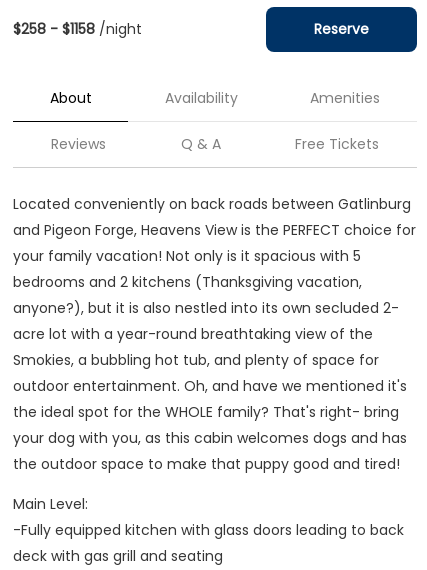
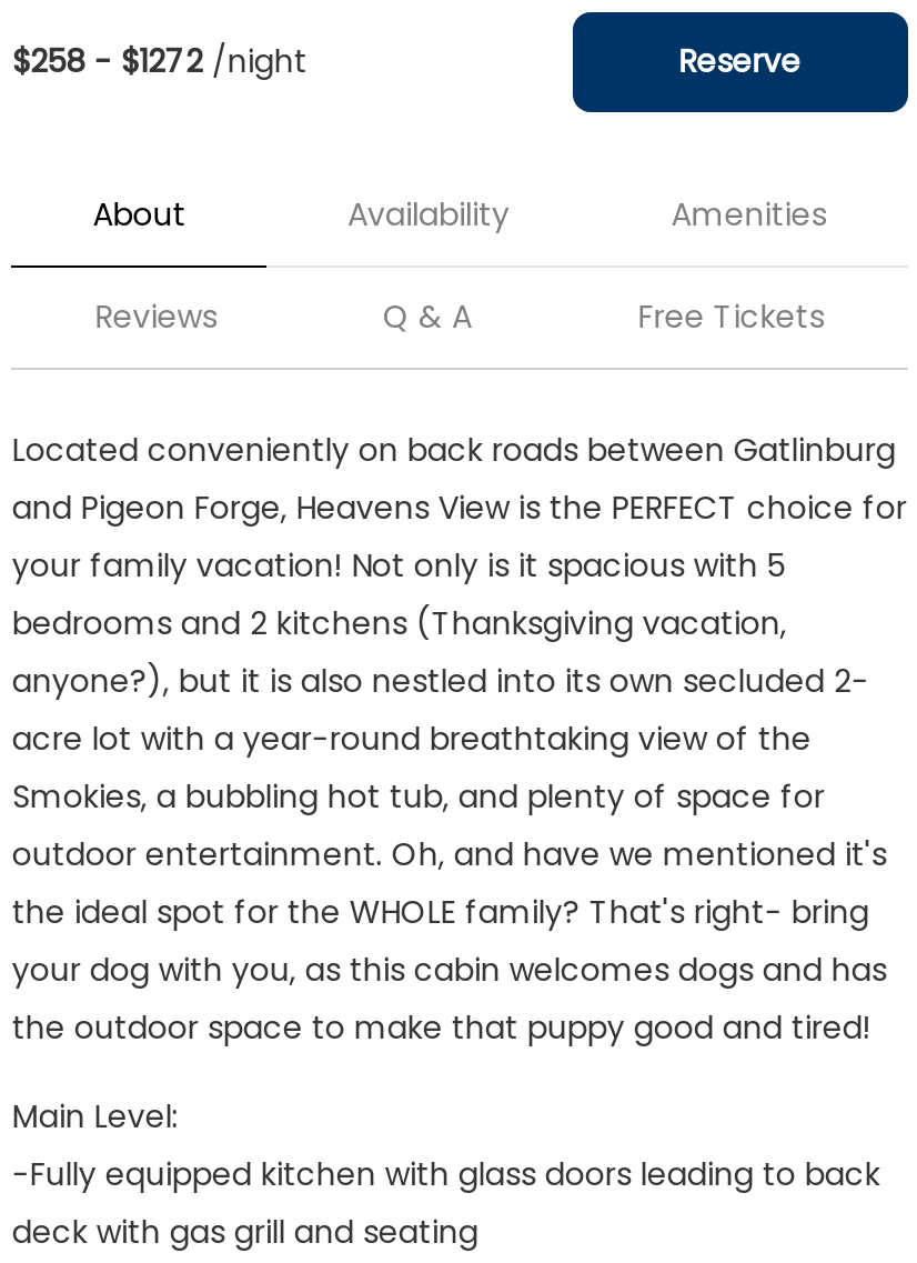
[13,19,142,39] $258 - $1158 /night -> [12,39,307,83] $258 - $1272 /night

